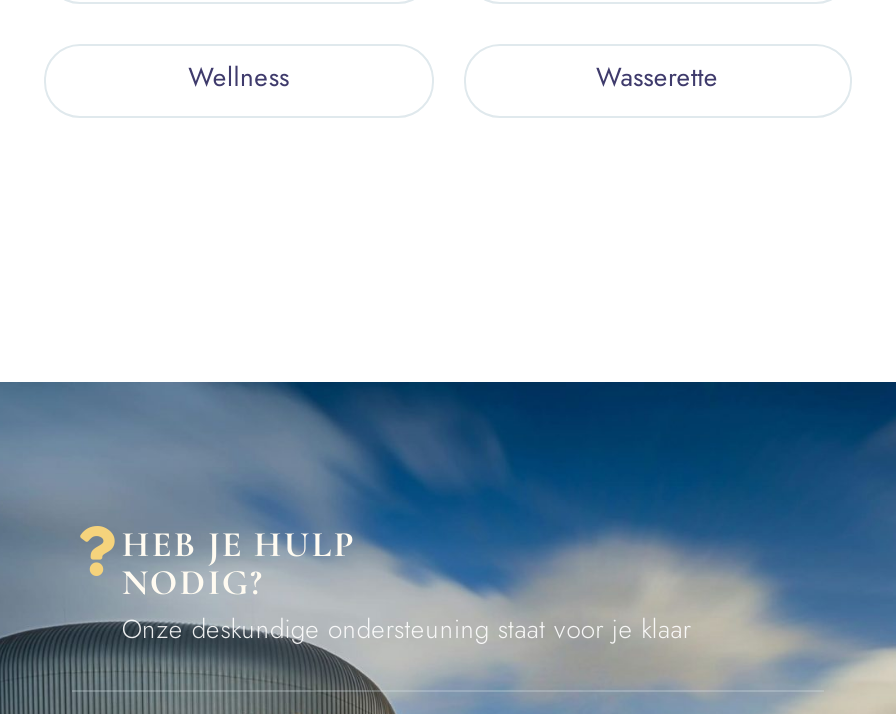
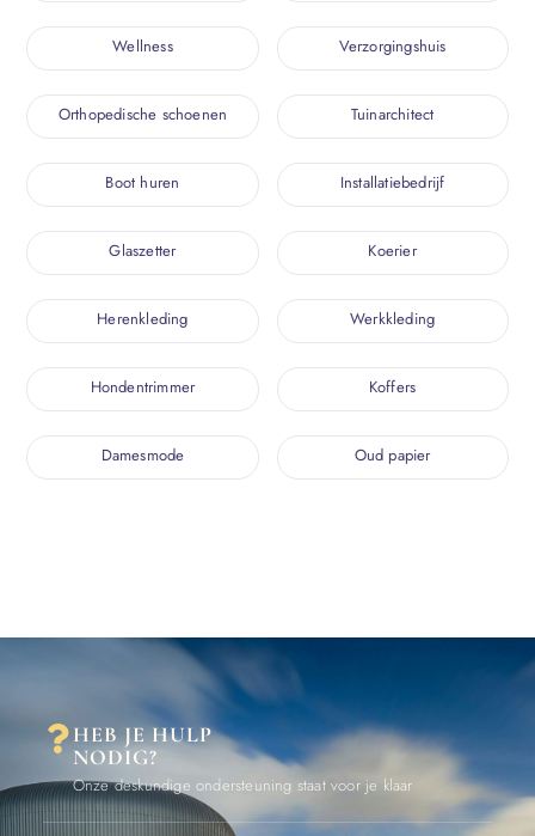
[596,58,718,96] Wasserette -> [58,35,446,466] Verzorgingshuis | Orthopedische schoenen | Tuinarchitect | Boot huren | Installatiebedrijf | Glaszetter | Koerier | Herenkleding | Werkkleding | Hondentrimmer | Koffers | Damesmode | Oud papier

